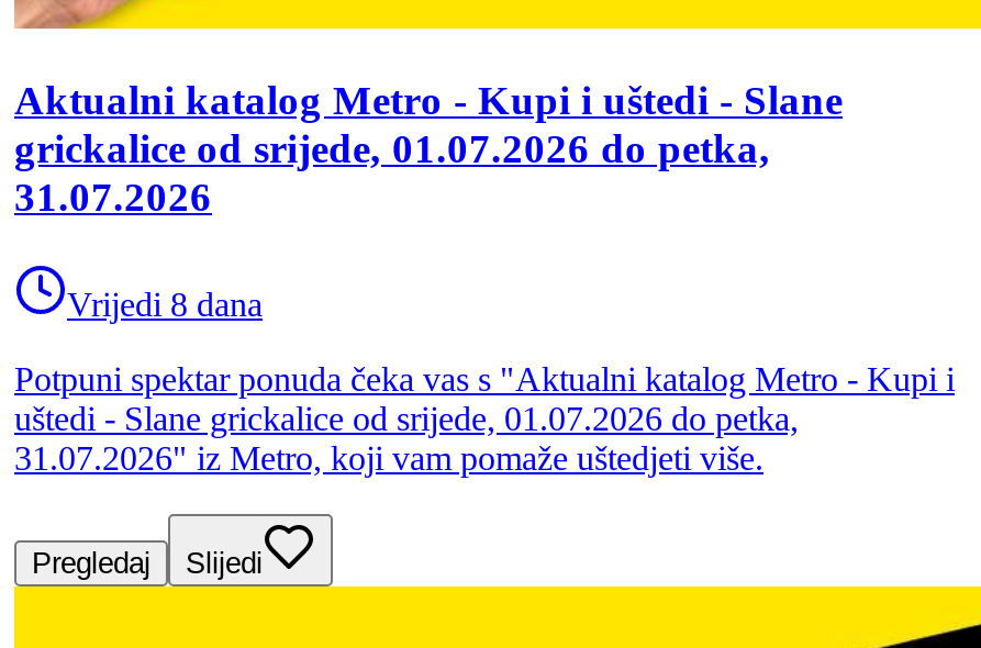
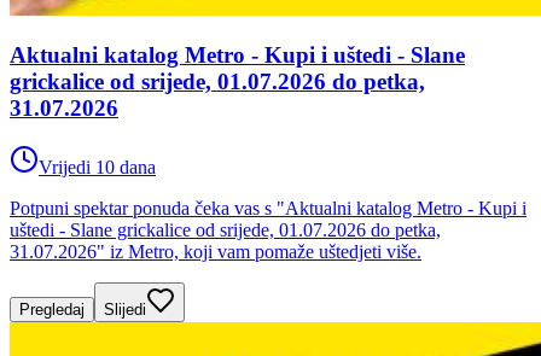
[67,285,263,323] Vrijedi 8 dana -> [39,157,156,177] Vrijedi 10 dana

